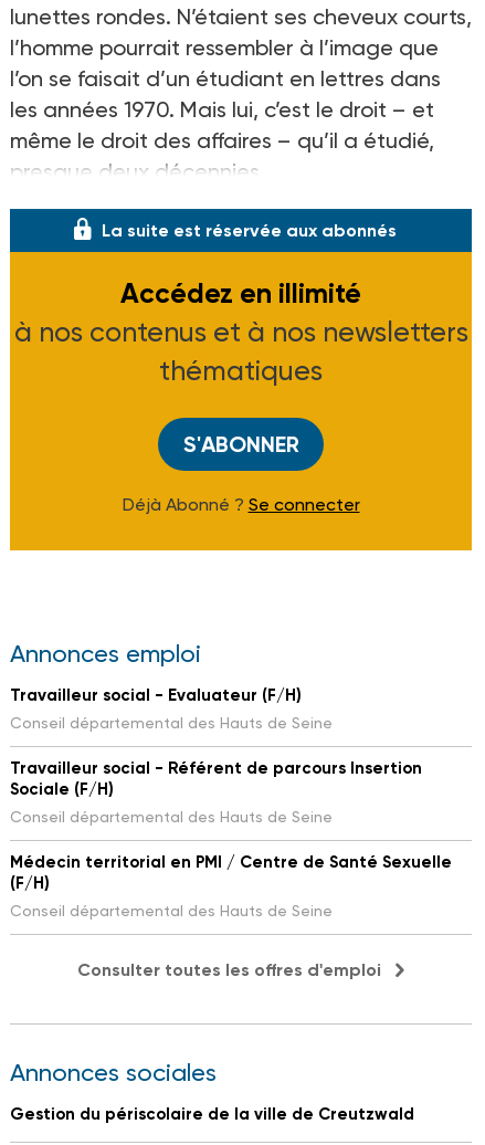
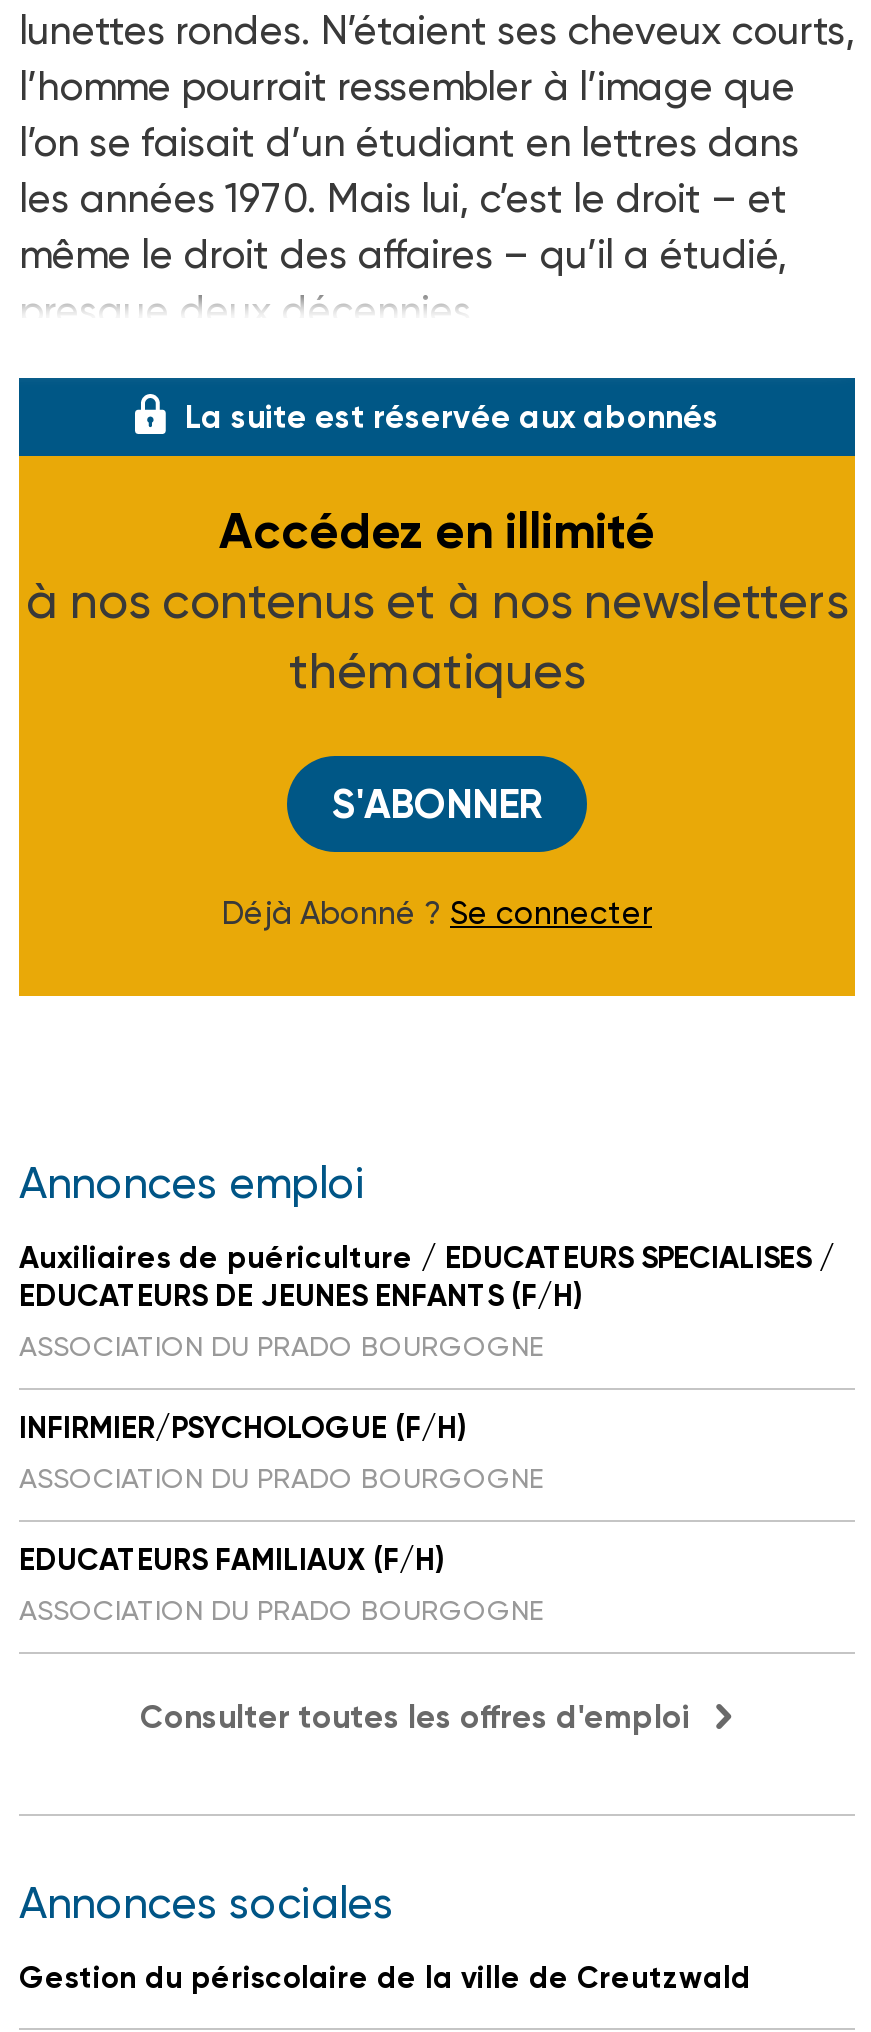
[10,685,333,731] Travailleur social - Evaluateur (F/H) | Conseil départemental des Hauts de Seine -> [19,1239,835,1361] Auxiliaires de puériculture / EDUCATEURS SPECIALISES / | EDUCATEURS DE JEUNES ENFANTS (F/H) | ASSOCIATION DU PRADO BOURGOGNE
[10,758,422,825] Travailleur social - Référent de parcours Insertion | Sociale (F/H) | Conseil départemental des Hauts de Seine -> [19,1409,543,1493] INFIRMIER/PSYCHOLOGUE (F/H) | ASSOCIATION DU PRADO BOURGOGNE
[10,852,452,919] Médecin territorial en PMI / Centre de Santé Sexuelle | (F/H) | Conseil départemental des Hauts de Seine -> [19,1541,543,1625] EDUCATEURS FAMILIAUX (F/H) | ASSOCIATION DU PRADO BOURGOGNE

